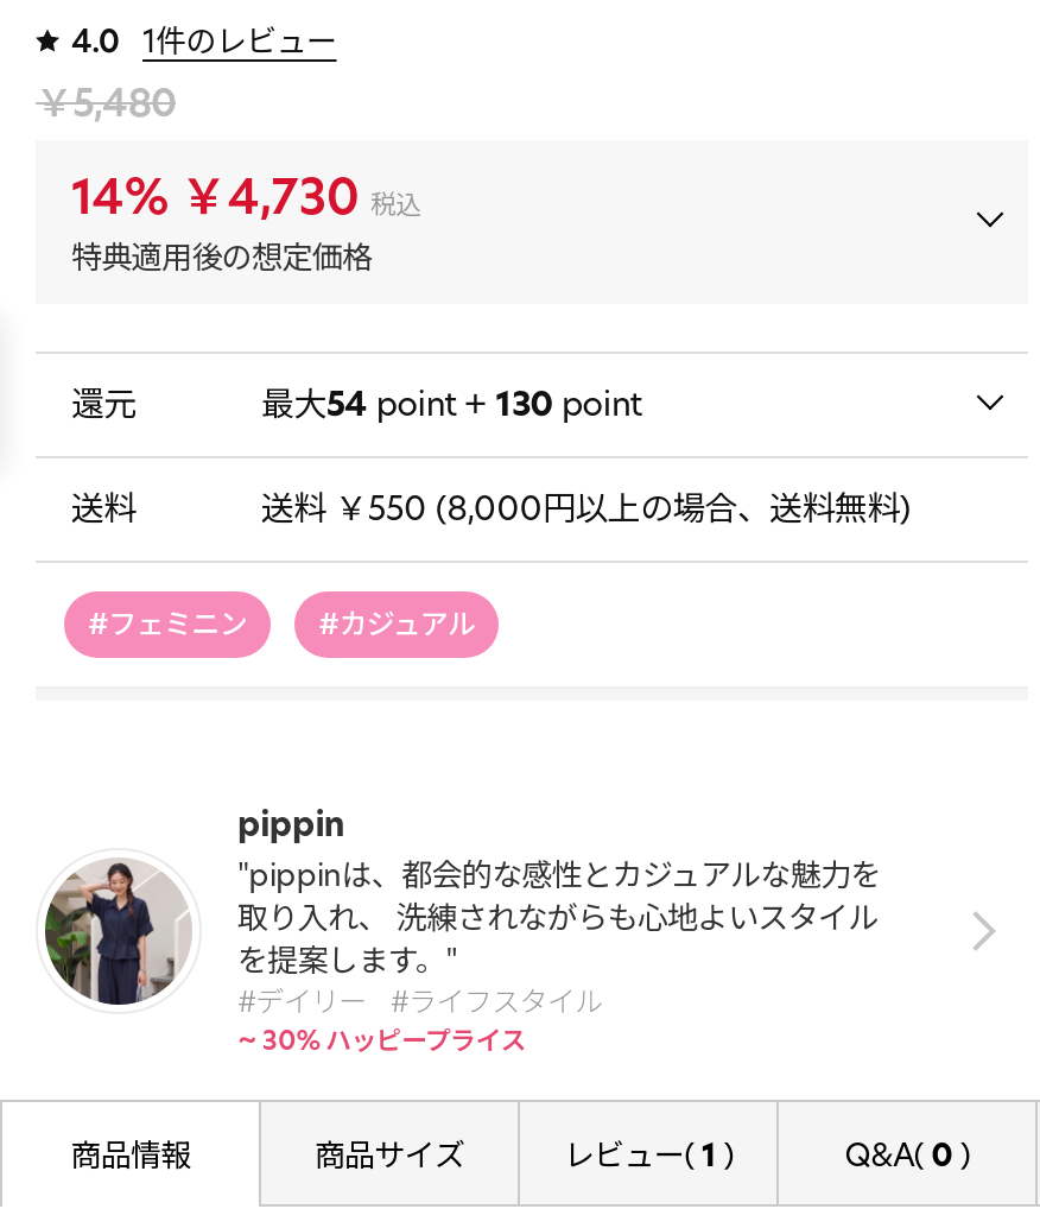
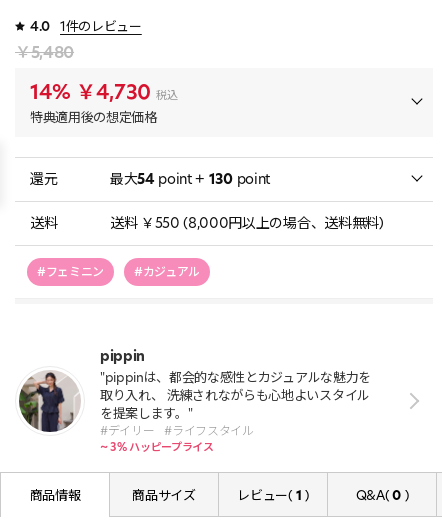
[237,1022,526,1060] ~ 30% ハッピープライス -> [100,439,214,455] ~ 3% ハッピープライス

